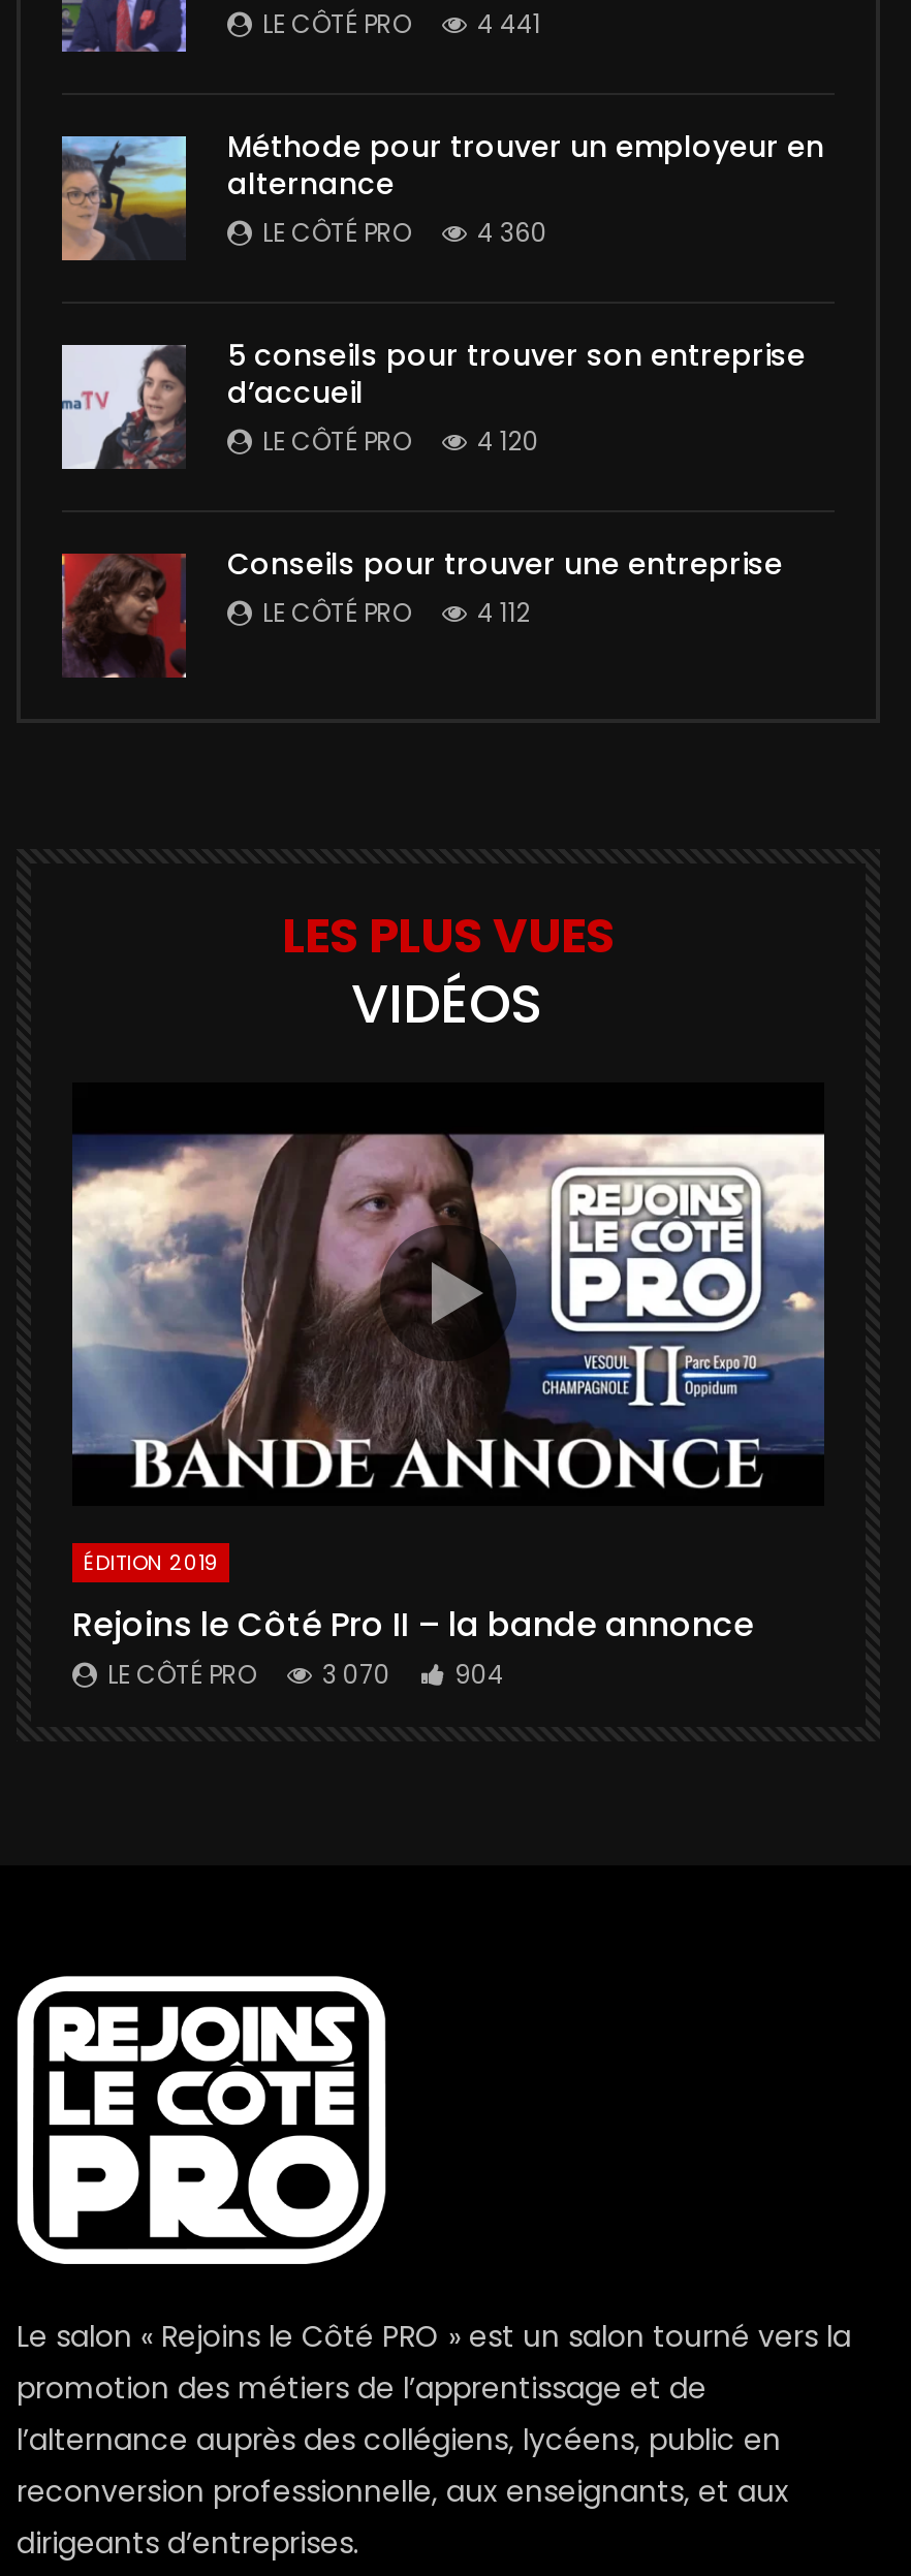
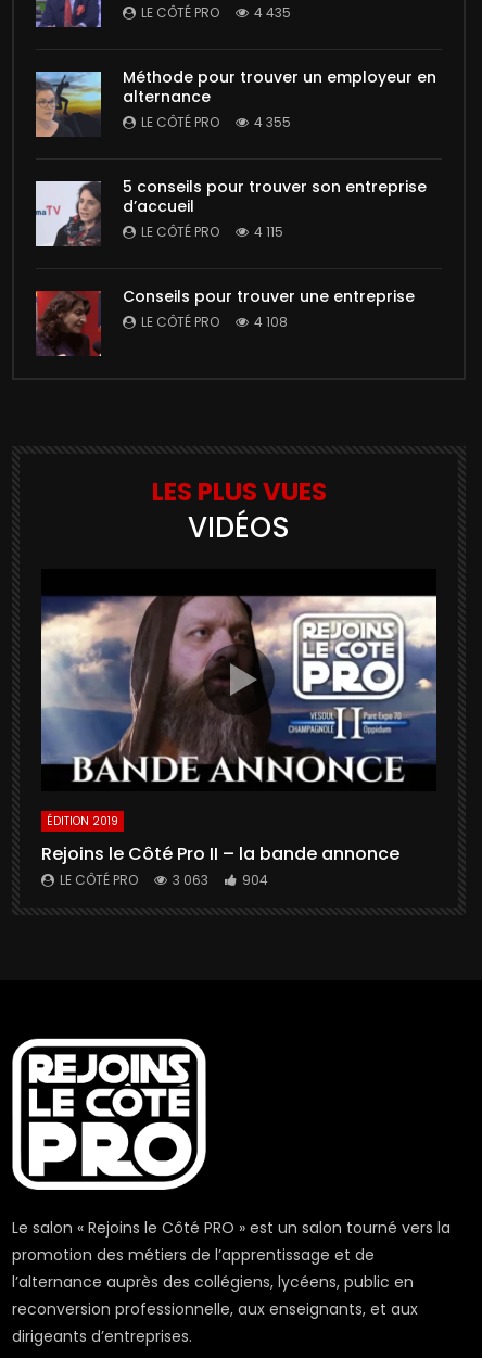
[262,6,541,41] LE CÔTÉ PRO 4 441 -> [141,3,291,22] LE CÔTÉ PRO 4 435
[262,215,547,250] LE CÔTÉ PRO 4 360 -> [141,113,291,131] LE CÔTÉ PRO 4 355
[262,423,539,458] LE CÔTÉ PRO 4 120 -> [141,222,283,241] LE CÔTÉ PRO 4 115
[262,595,531,630] LE CÔTÉ PRO 4 112 -> [141,313,288,331] LE CÔTÉ PRO 4 108
[107,1657,504,1692] LE CÔTÉ PRO 3 070 904 -> [60,871,268,889] LE CÔTÉ PRO 3 063 904

